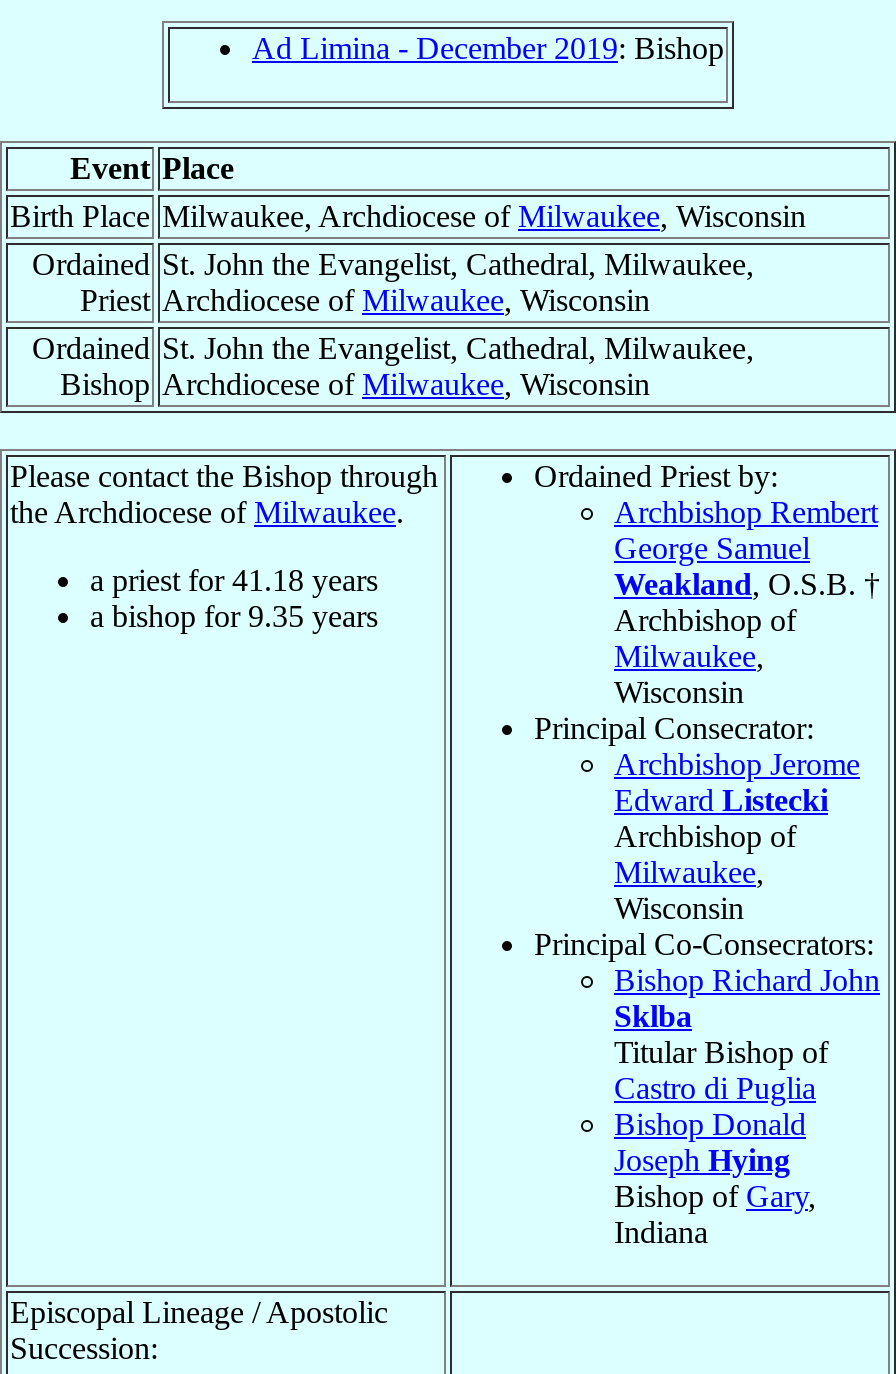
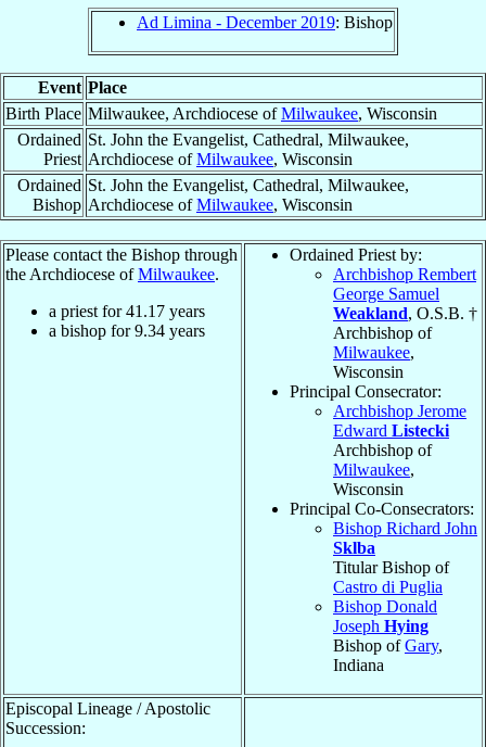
[90,562,378,596] a priest for 41.18 years -> [49,302,205,320] a priest for 41.17 years
[90,598,378,632] a bishop for 9.35 years -> [49,321,205,340] a bishop for 9.34 years

